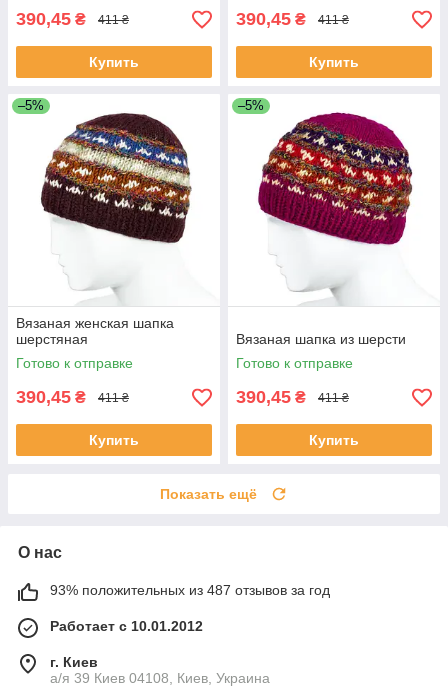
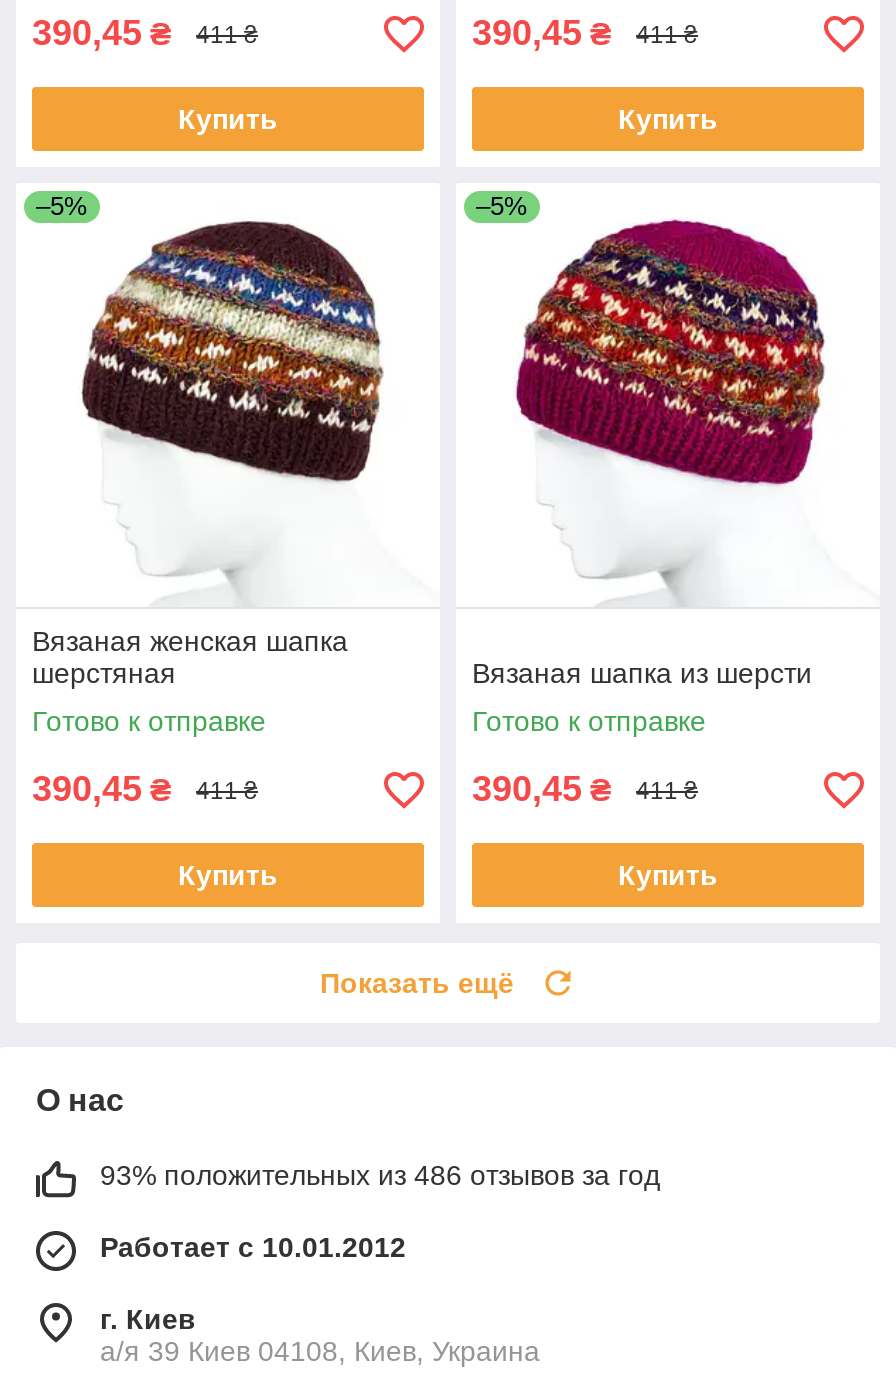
[50,582,330,598] 93% положительных из 487 отзывов за год -> [100,1160,660,1192] 93% положительных из 486 отзывов за год

